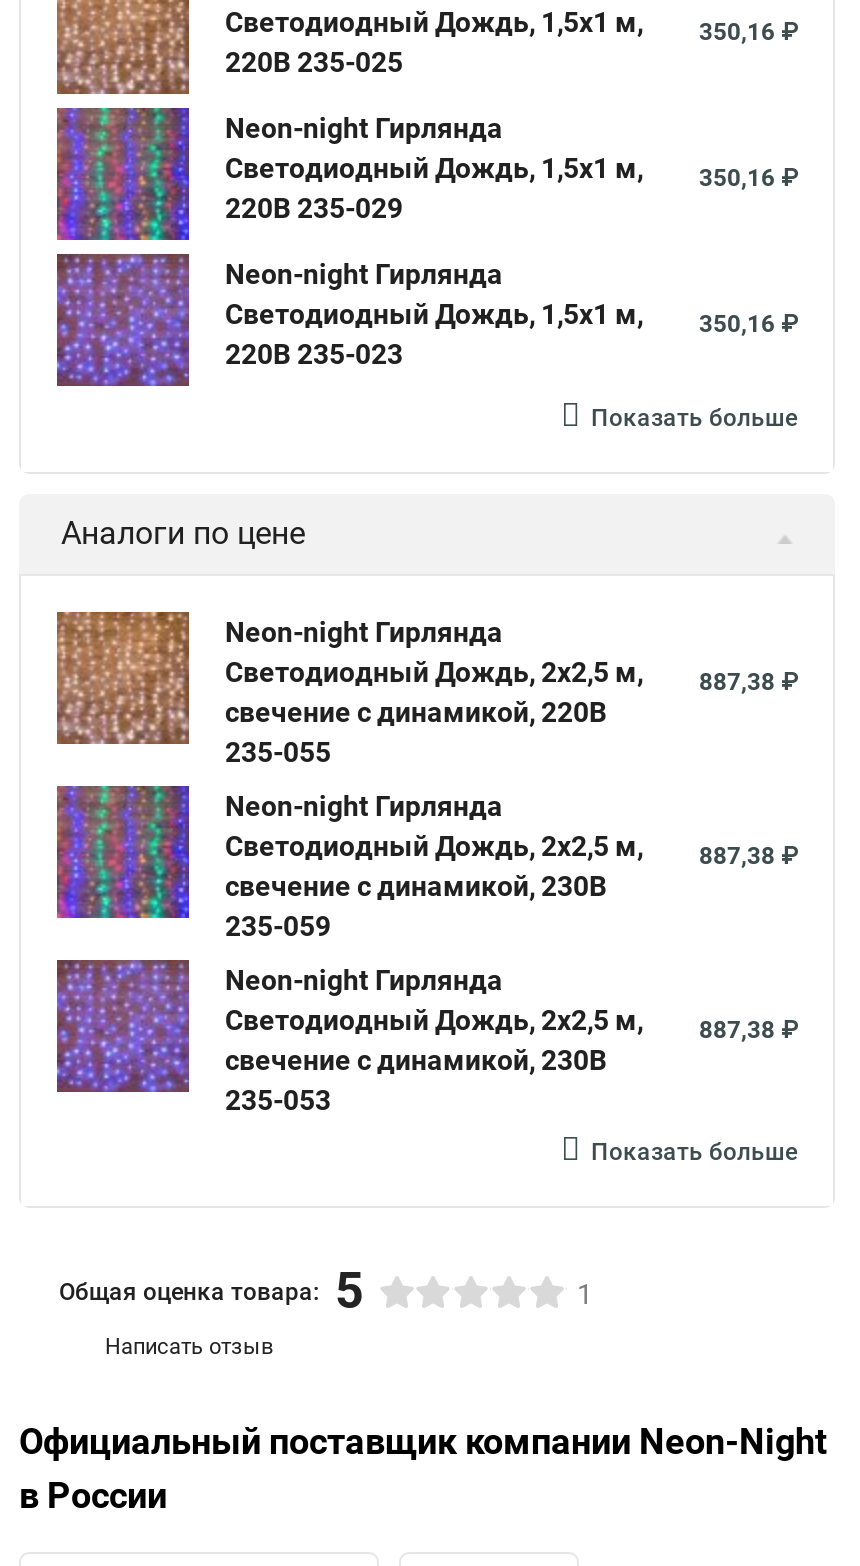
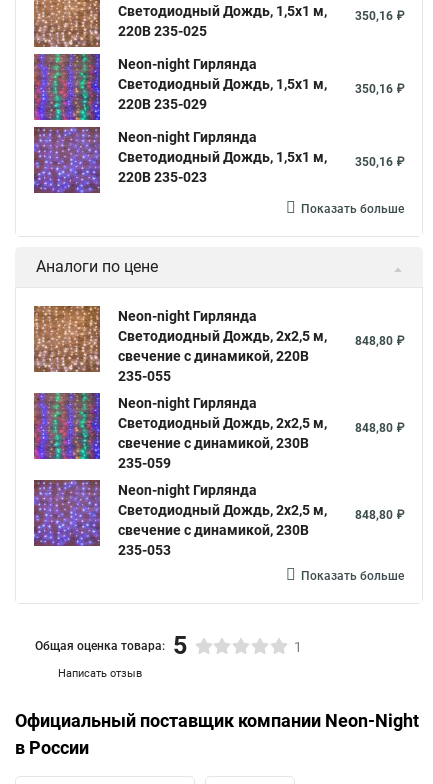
[225,656,797,696] Светодиодный Дождь, 2х2,5 м, 887,38 ₽ -> [118,328,404,348] Светодиодный Дождь, 2х2,5 м, 848,80 ₽
[225,830,797,870] Светодиодный Дождь, 2х2,5 м, 887,38 ₽ -> [118,415,404,435] Светодиодный Дождь, 2х2,5 м, 848,80 ₽
[225,1004,797,1044] Светодиодный Дождь, 2х2,5 м, 887,38 ₽ -> [118,502,404,522] Светодиодный Дождь, 2х2,5 м, 848,80 ₽

